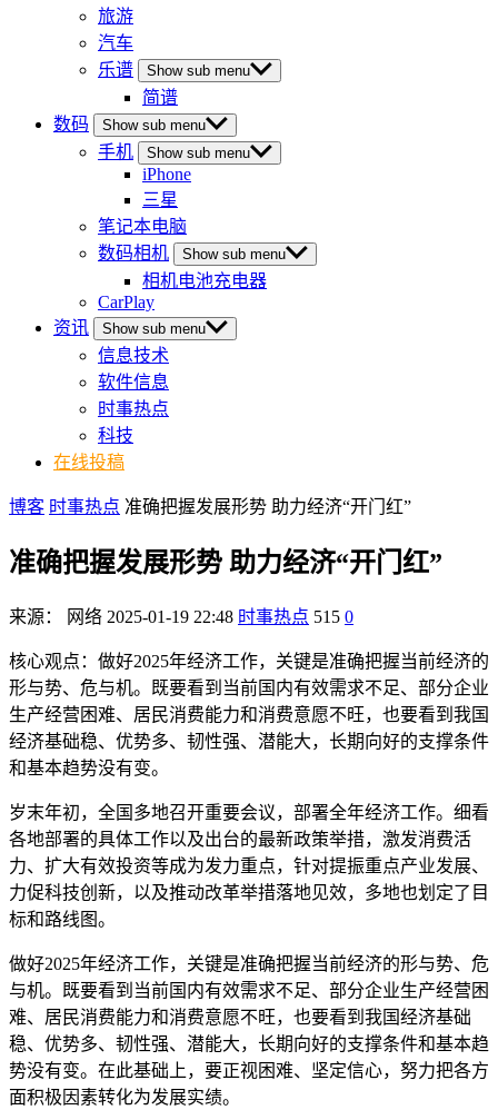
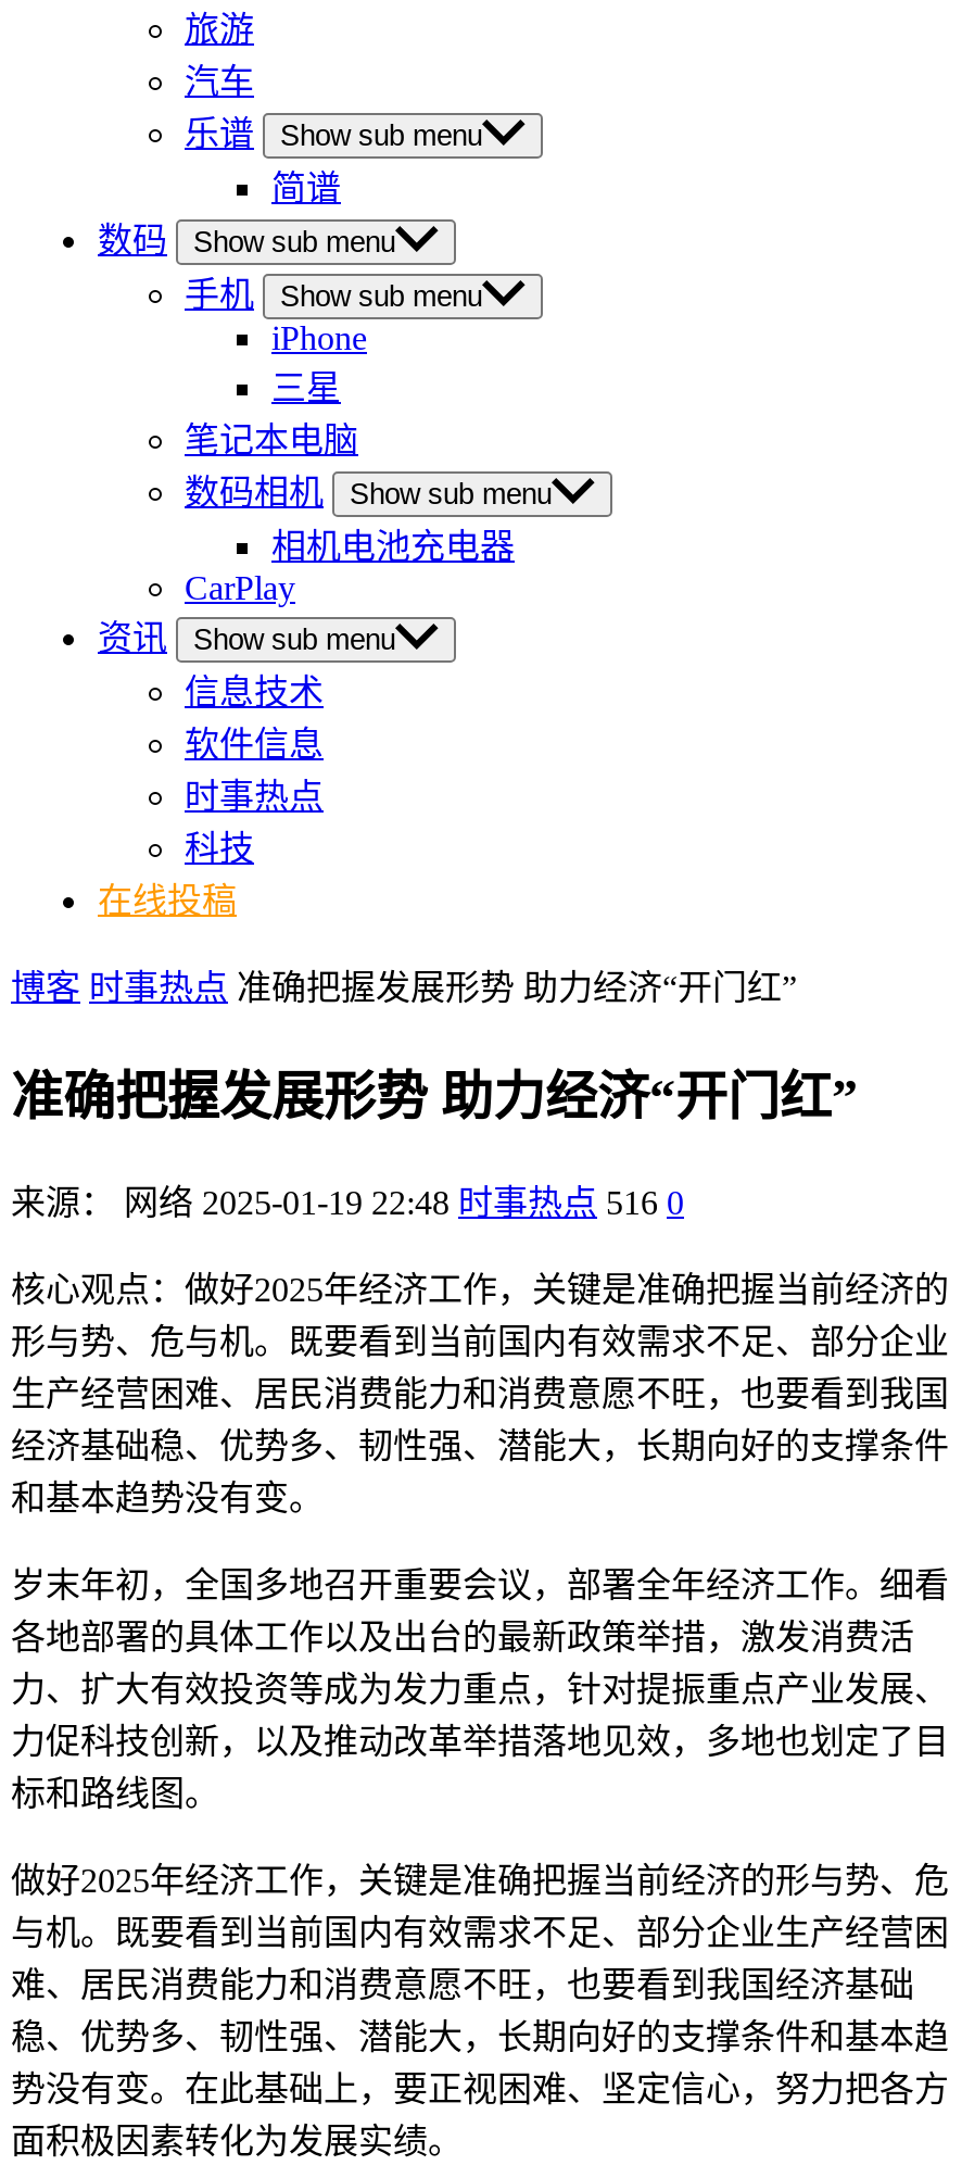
[9,607,353,626] 来源： 网络 2025-01-19 22:48 时事热点 515 0 -> [11,1184,684,1221] 来源： 网络 2025-01-19 22:48 时事热点 516 0

